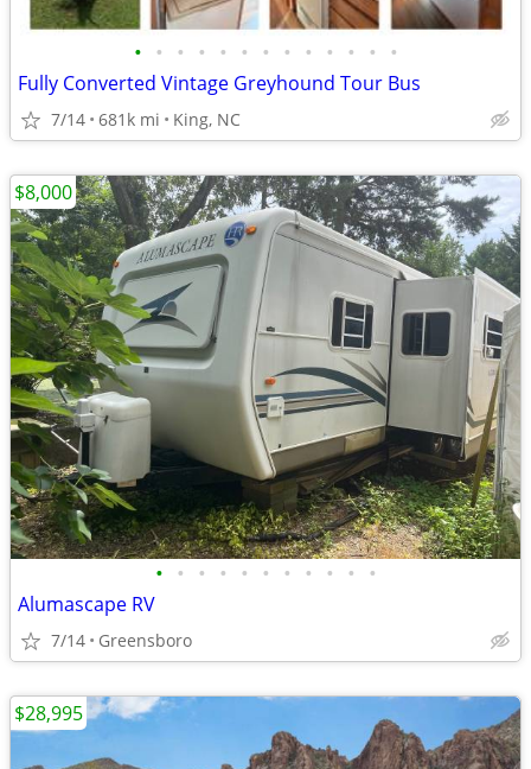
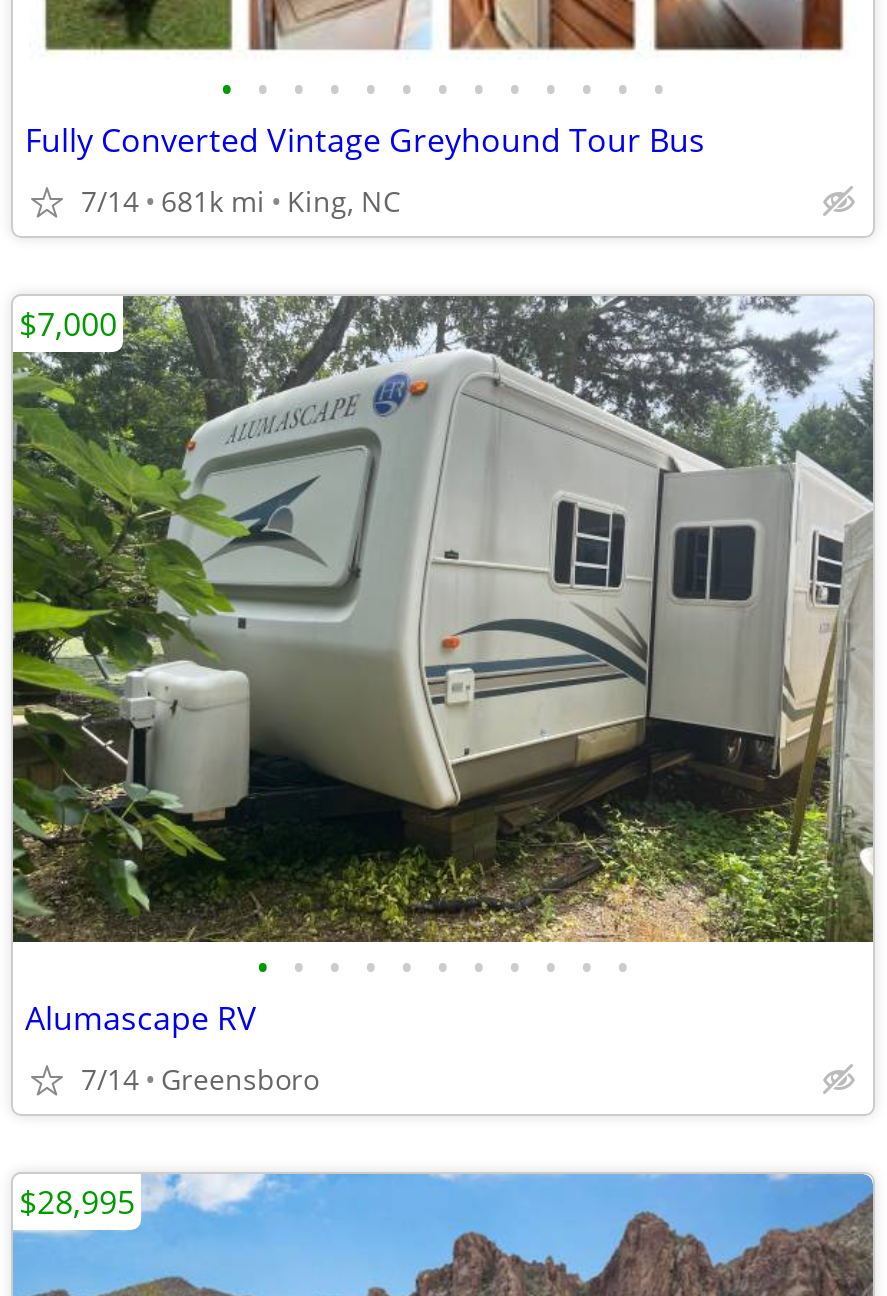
[14,179,72,205] $8,000 -> [19,302,117,346] $7,000

